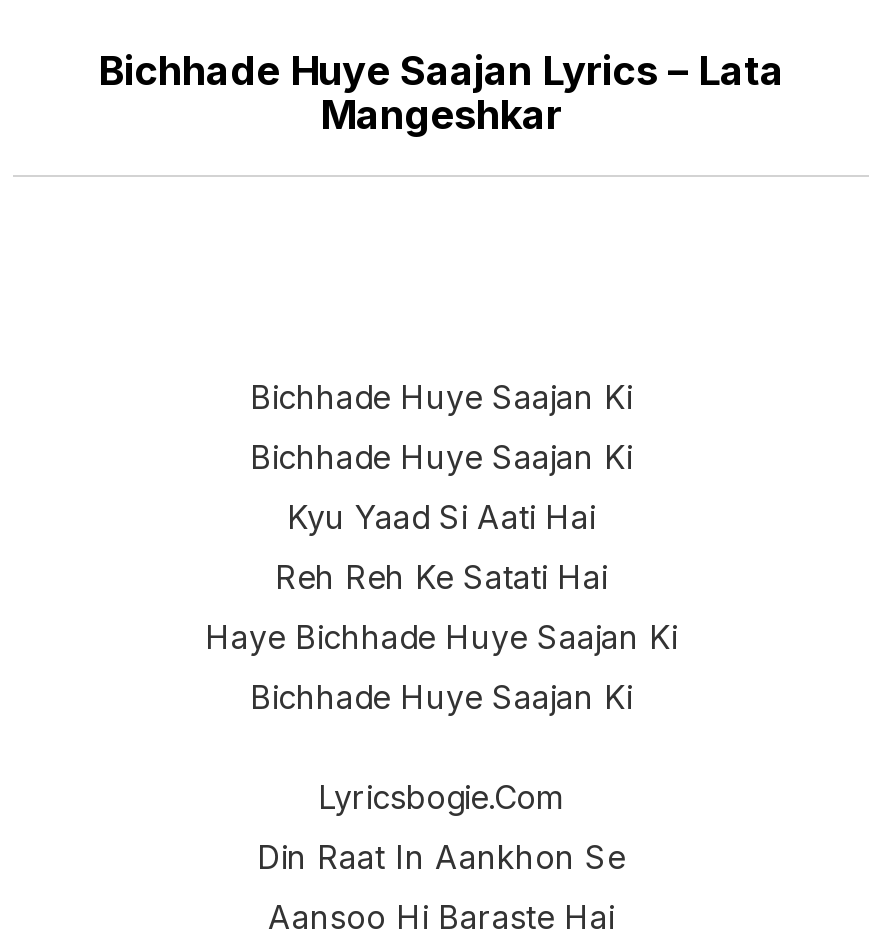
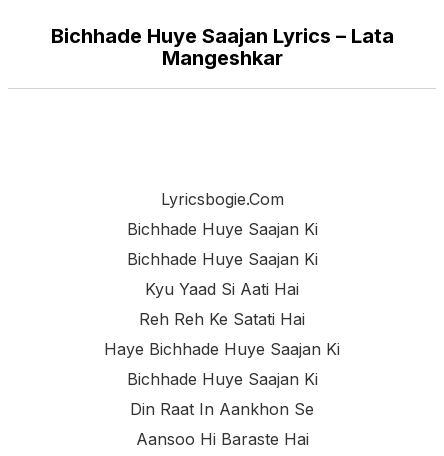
moved [205,376,677,716] -> [104,219,340,389]: Bichhade Huye Saajan Ki | Bichhade Huye Saajan Ki | Kyu Yaad Si Aati Hai | Reh Reh Ke Satati Hai | Haye Bichhade Huye Saajan Ki | Bichhade Huye Saajan Ki
moved [318,776,564,816] -> [160,189,283,209]: Lyricsbogie.com

